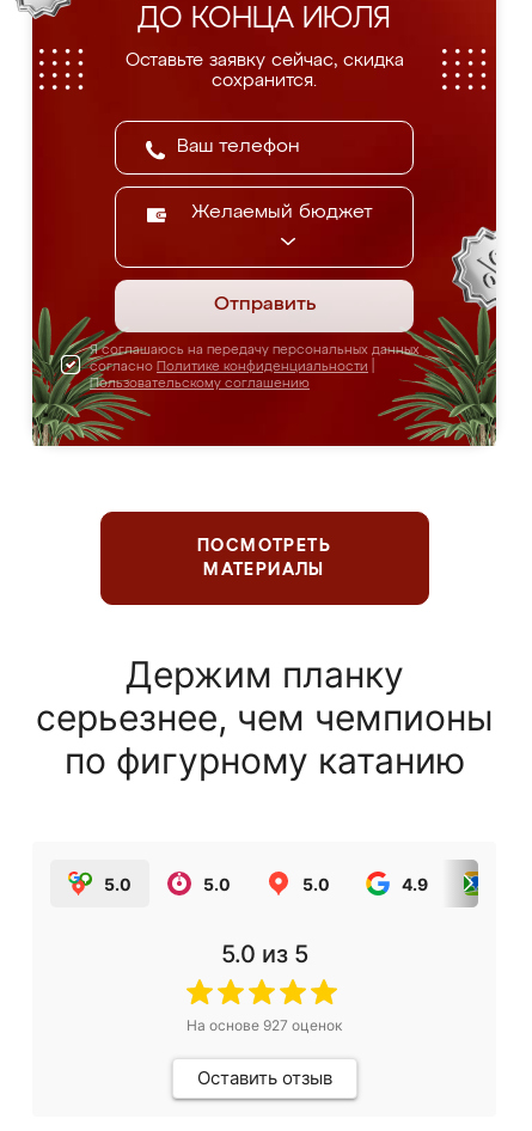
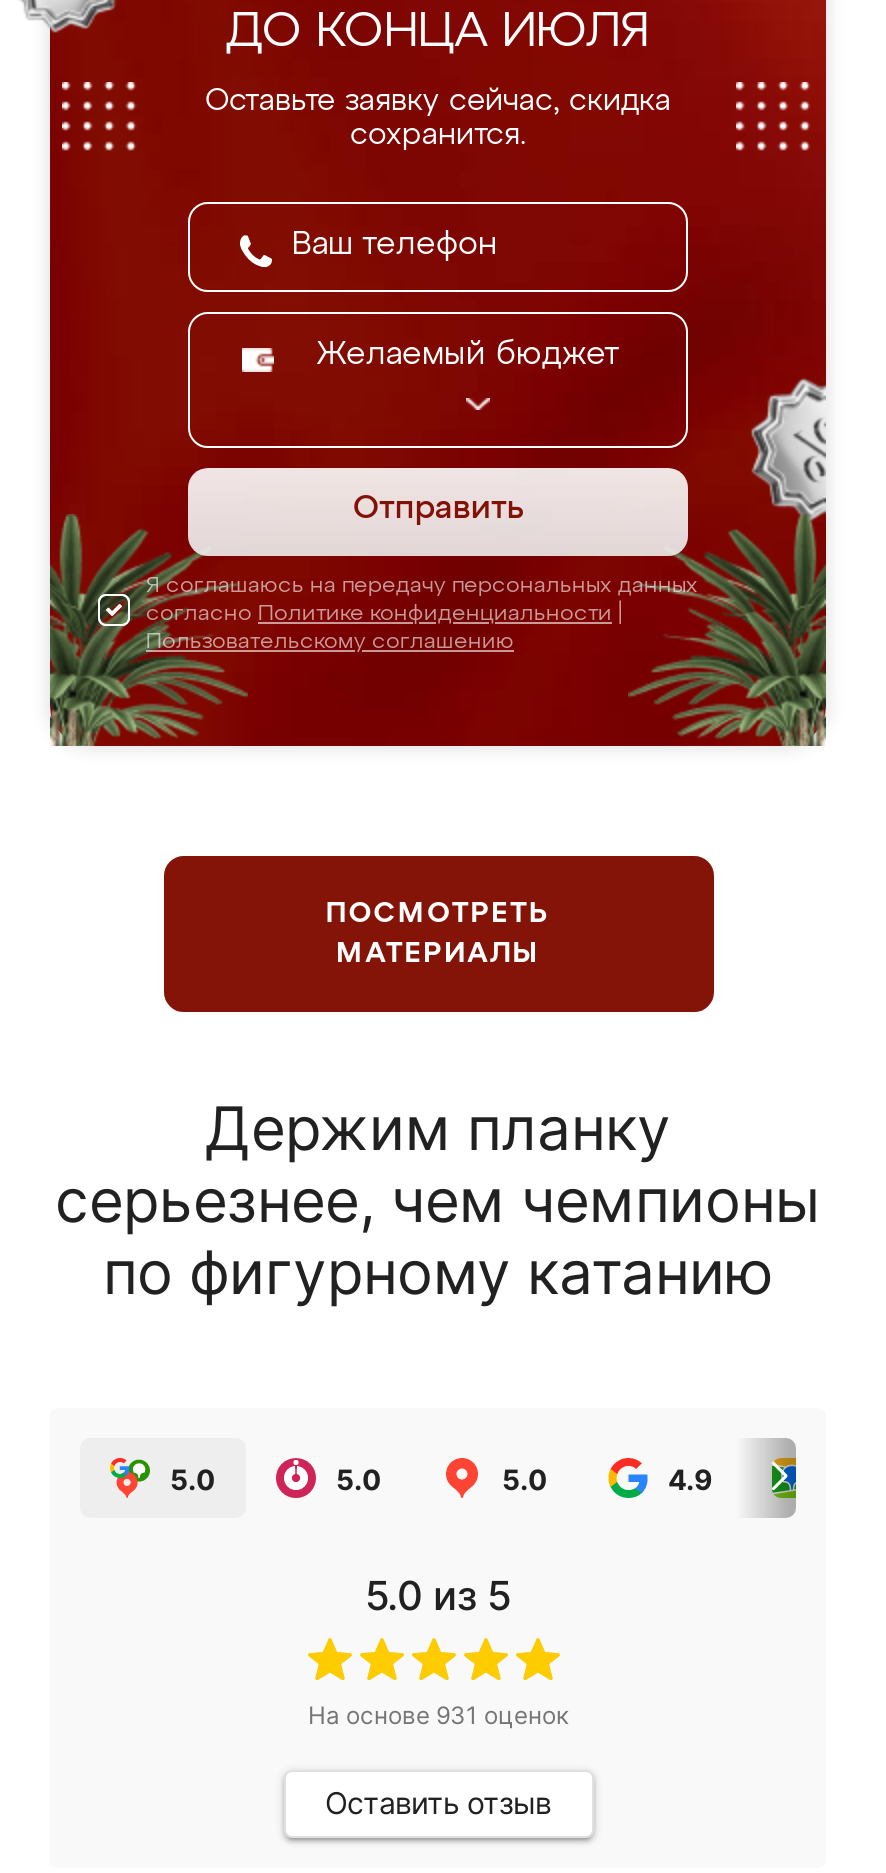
[186,1016,342,1034] На основе 927 оценок -> [308,1700,568,1730] На основе 931 оценок

